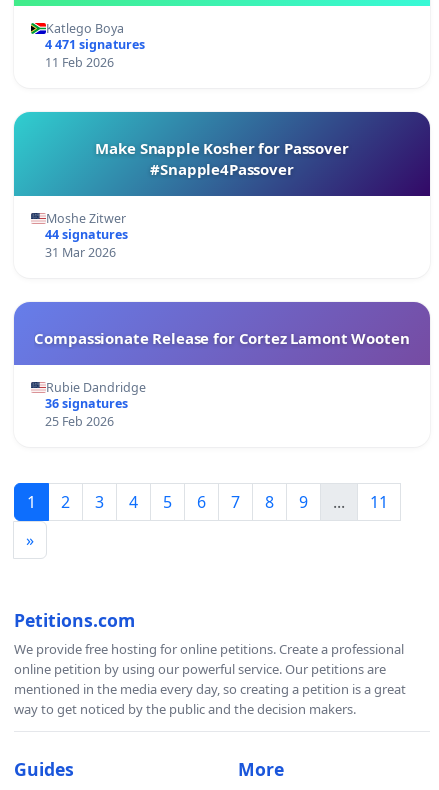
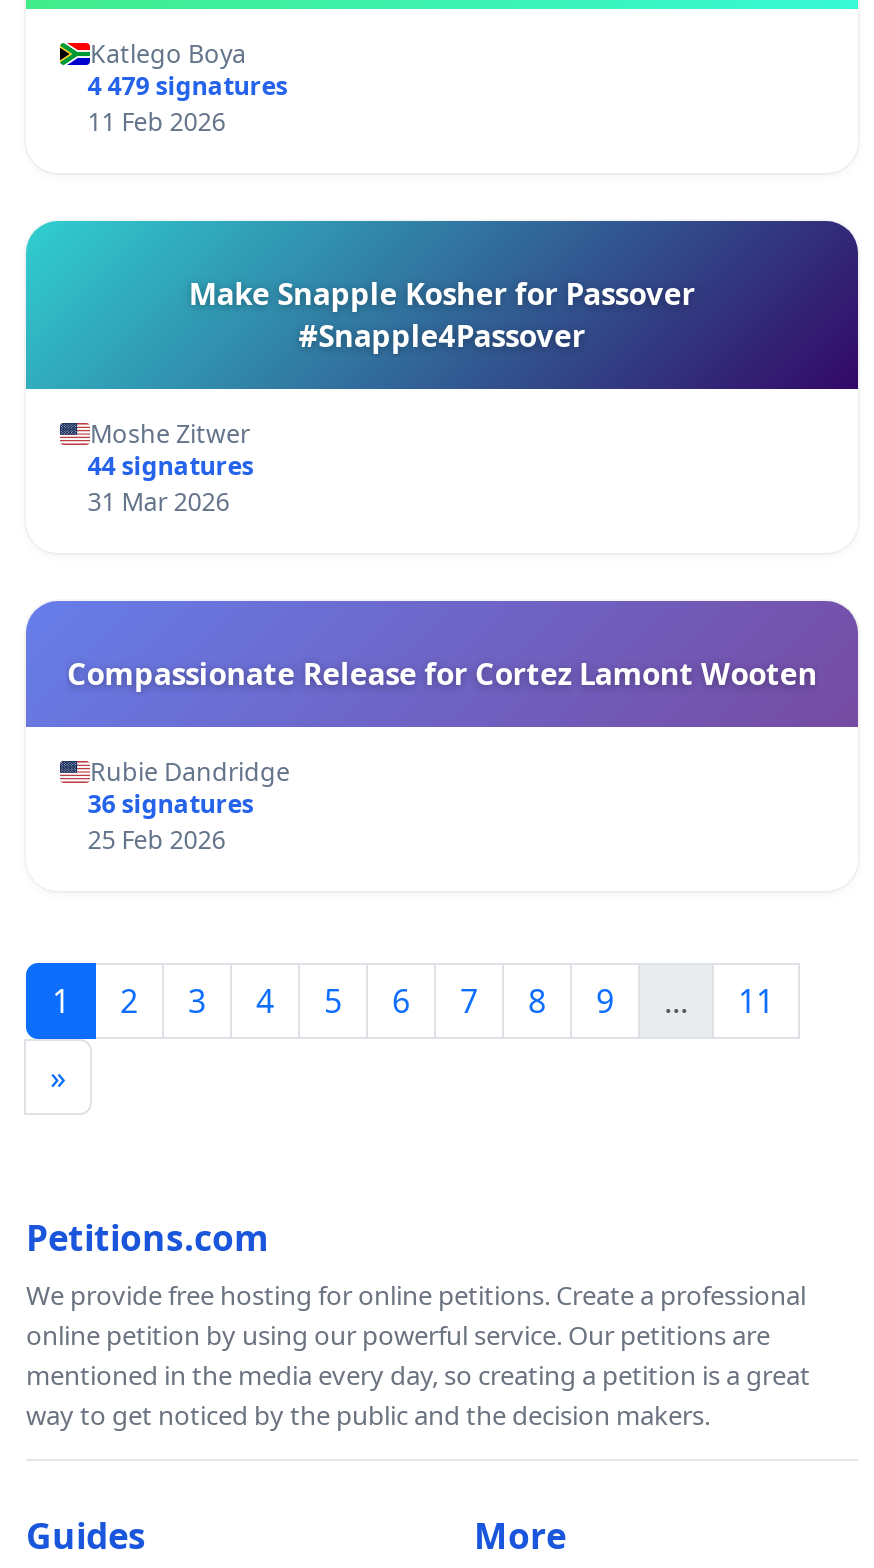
[45,35,145,52] 4 471 signatures -> [88,68,288,102] 4 479 signatures

